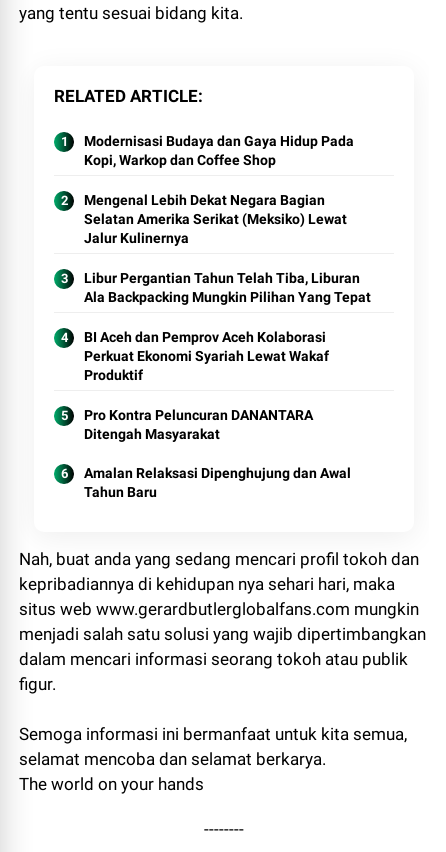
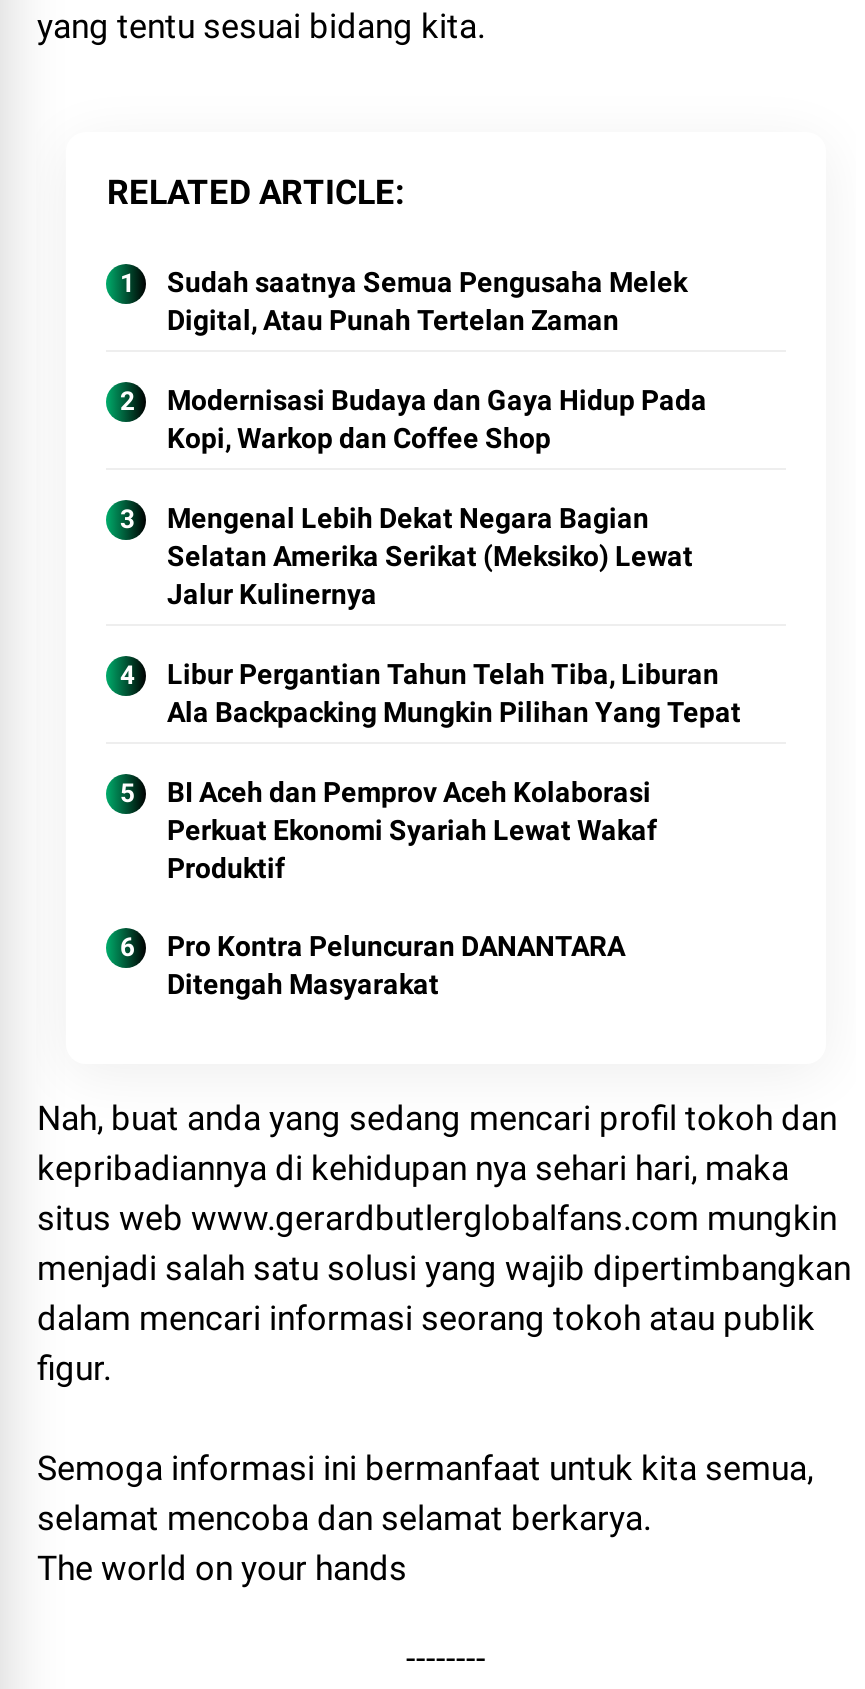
none -> [167,266,687,336] Sudah saatnya Semua Pengusaha Melek | Digital, Atau Punah Tertelan Zaman
moved [84,133,371,442] -> [167,384,741,1000]: Modernisasi Budaya dan Gaya Hidup Pada | Kopi, Warkop dan Coffee Shop | Mengenal Lebih Dekat Negara Bagian | ... | Pro Kontra Peluncuran DANANTARA | Ditengah Masyarakat
[84,465,351,500] Amalan Relaksasi Dipenghujung dan Awal | Tahun Baru -> none

